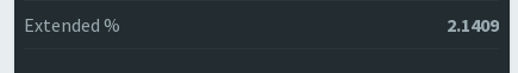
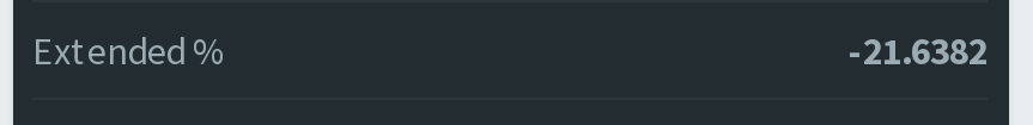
[447,13,499,36] 2.1409 -> [849,26,988,74] -21.6382

